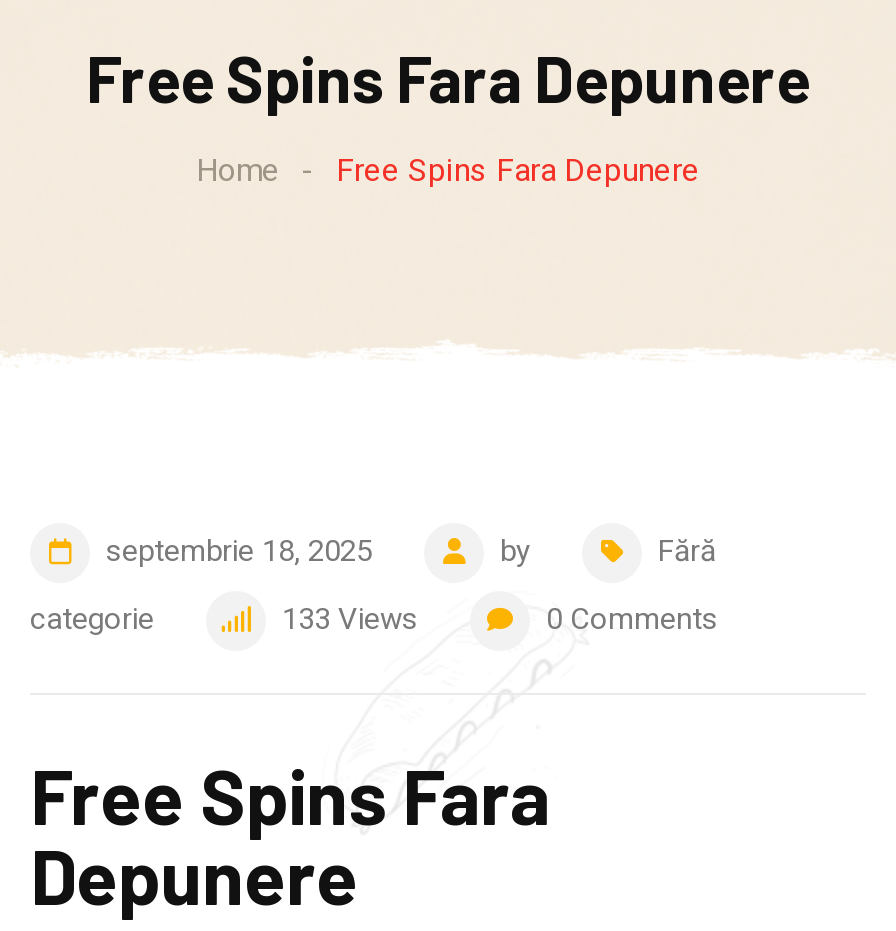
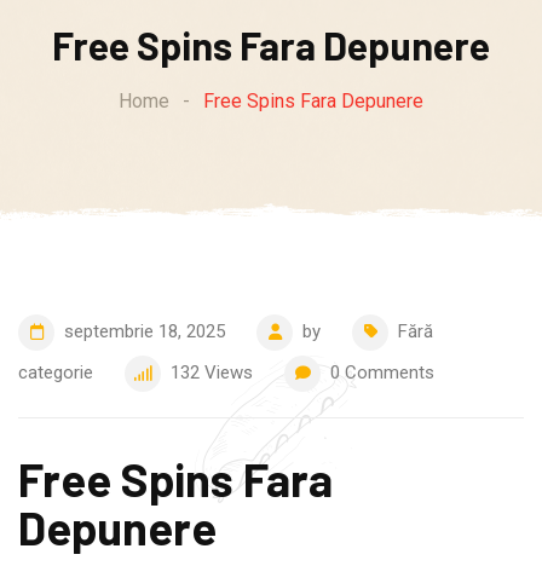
[282,602,418,638] 133 Views -> [171,362,253,384] 132 Views

